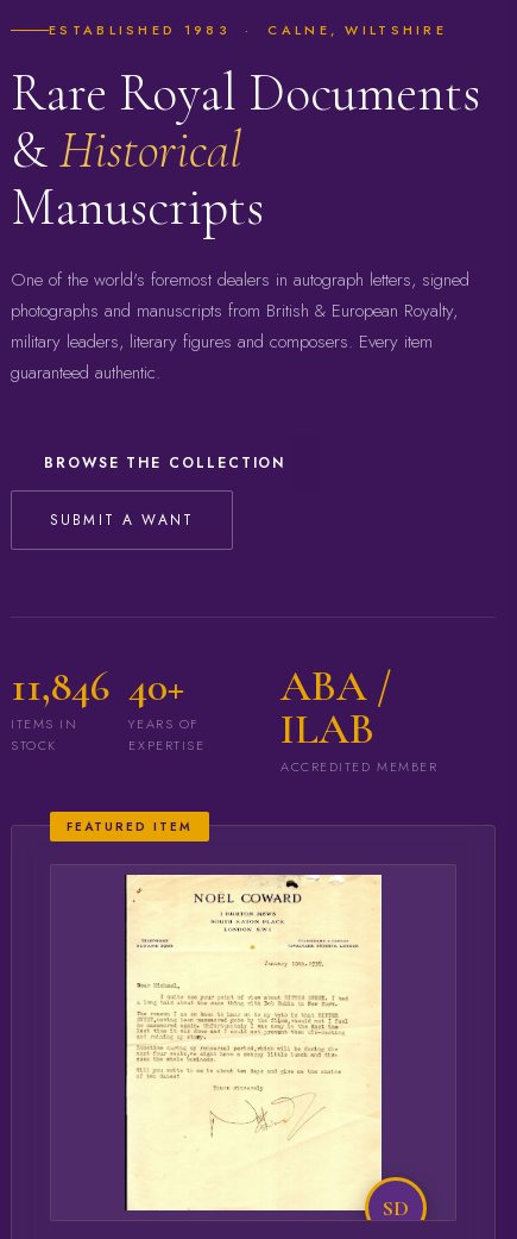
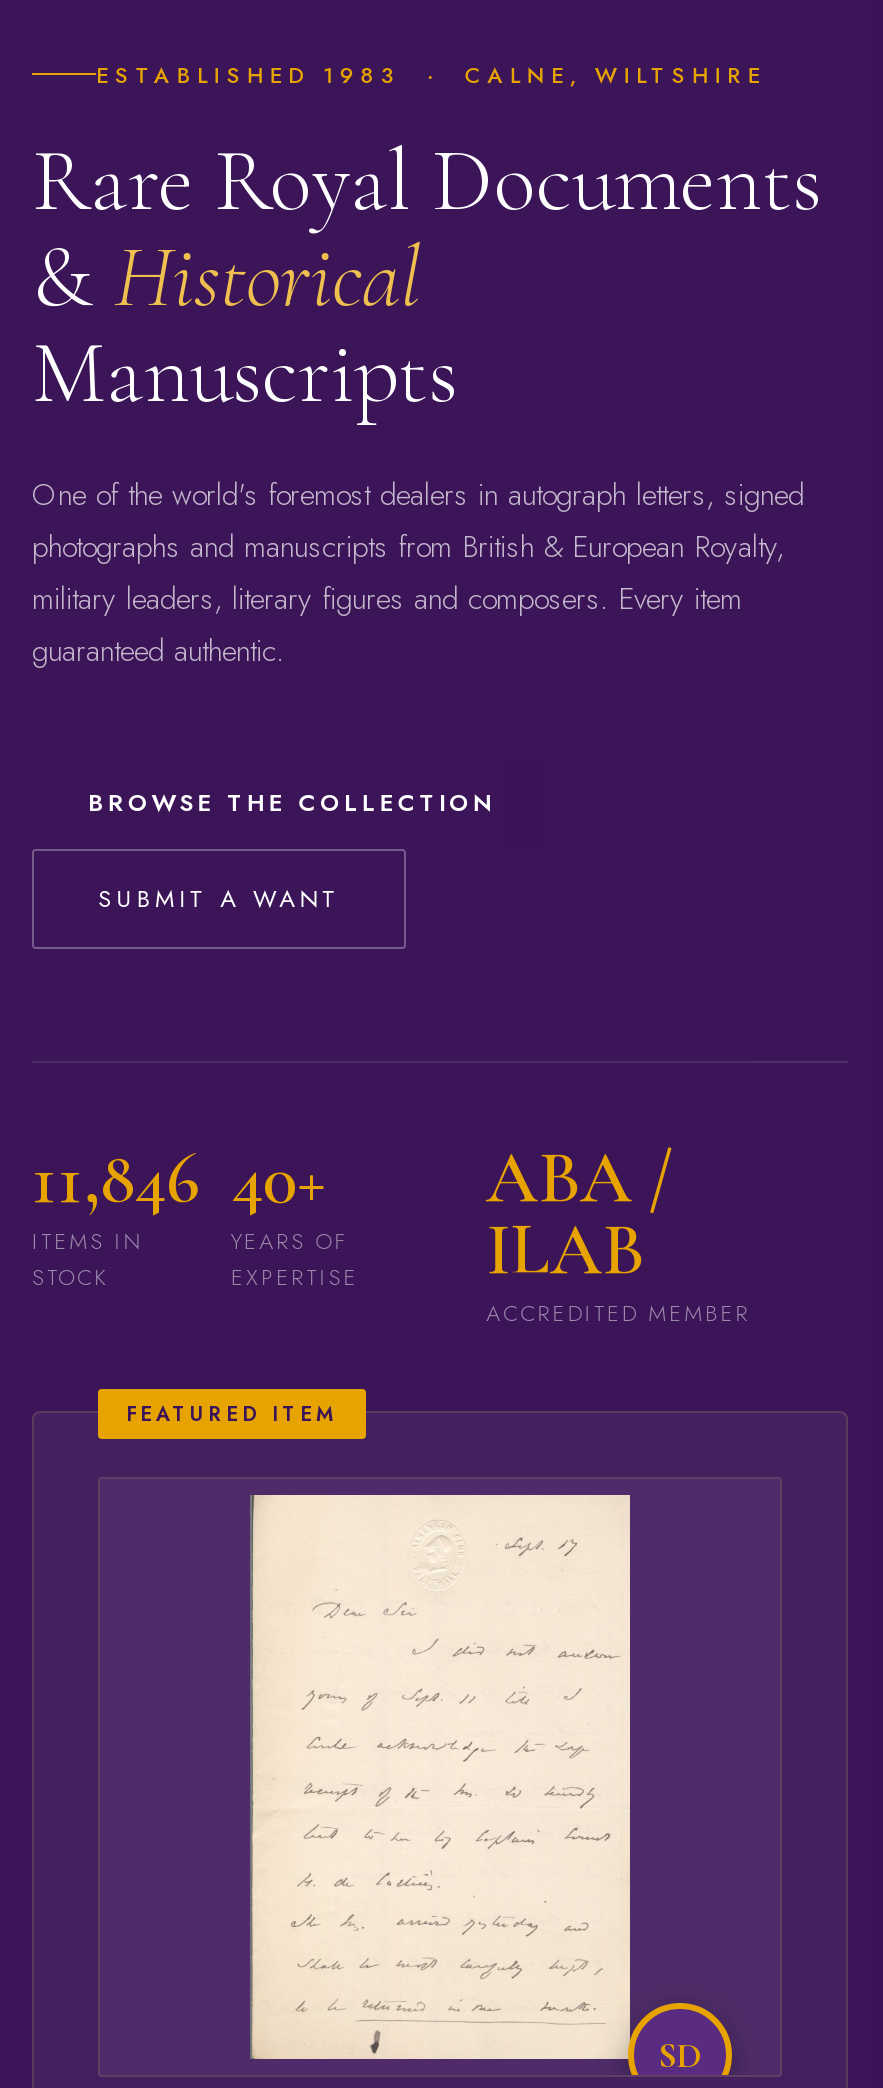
[125,874,383,1212] [image] -> [226,1494,656,2060] [image]

